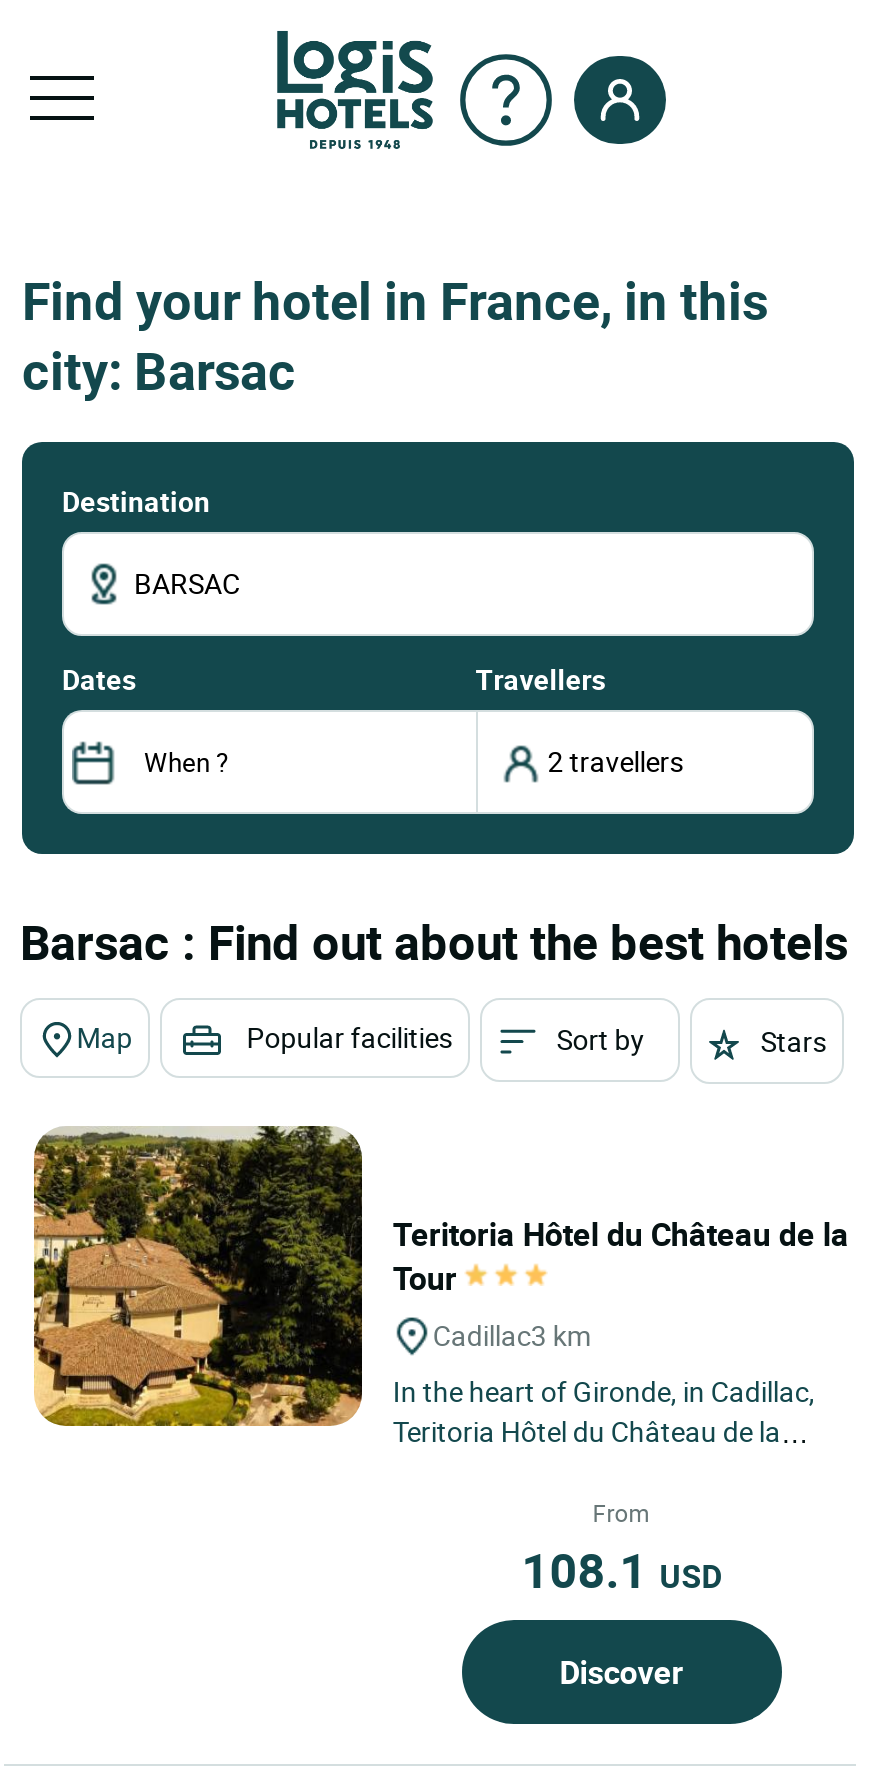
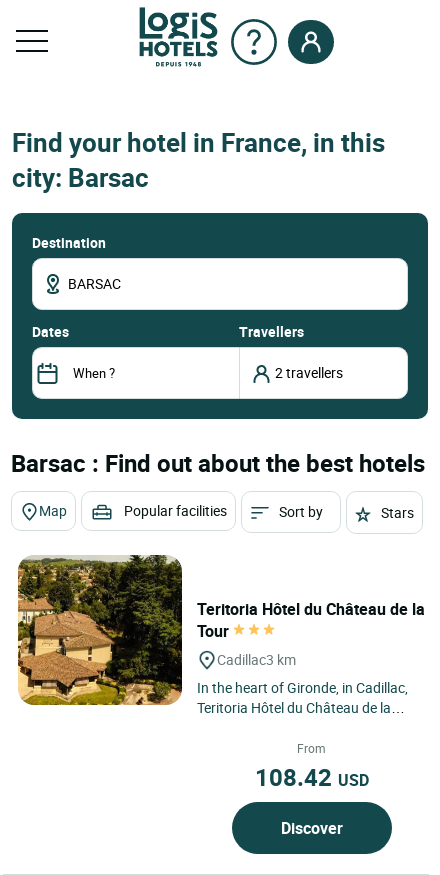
[521,1539,721,1603] 108.1 USD -> [255,761,369,793] 108.42 USD

